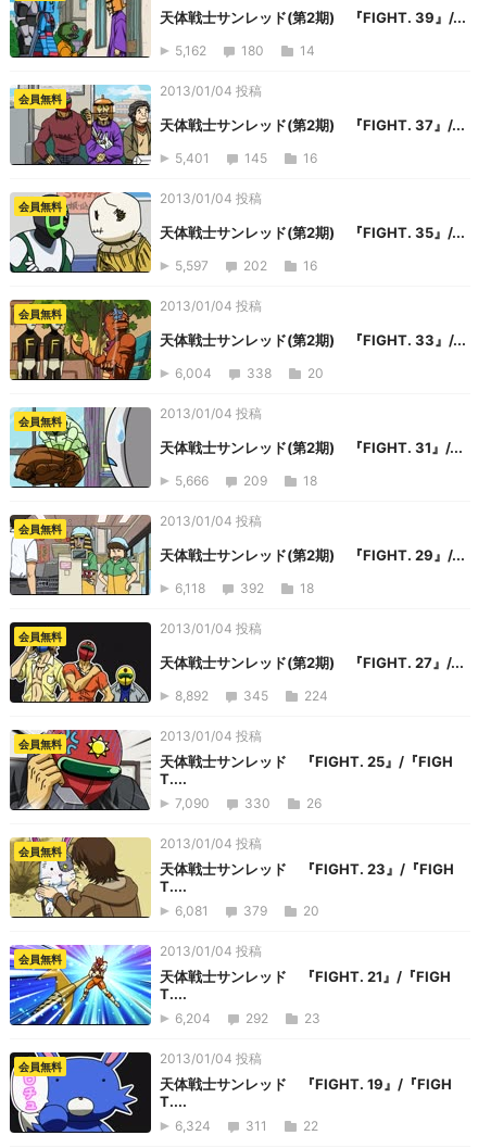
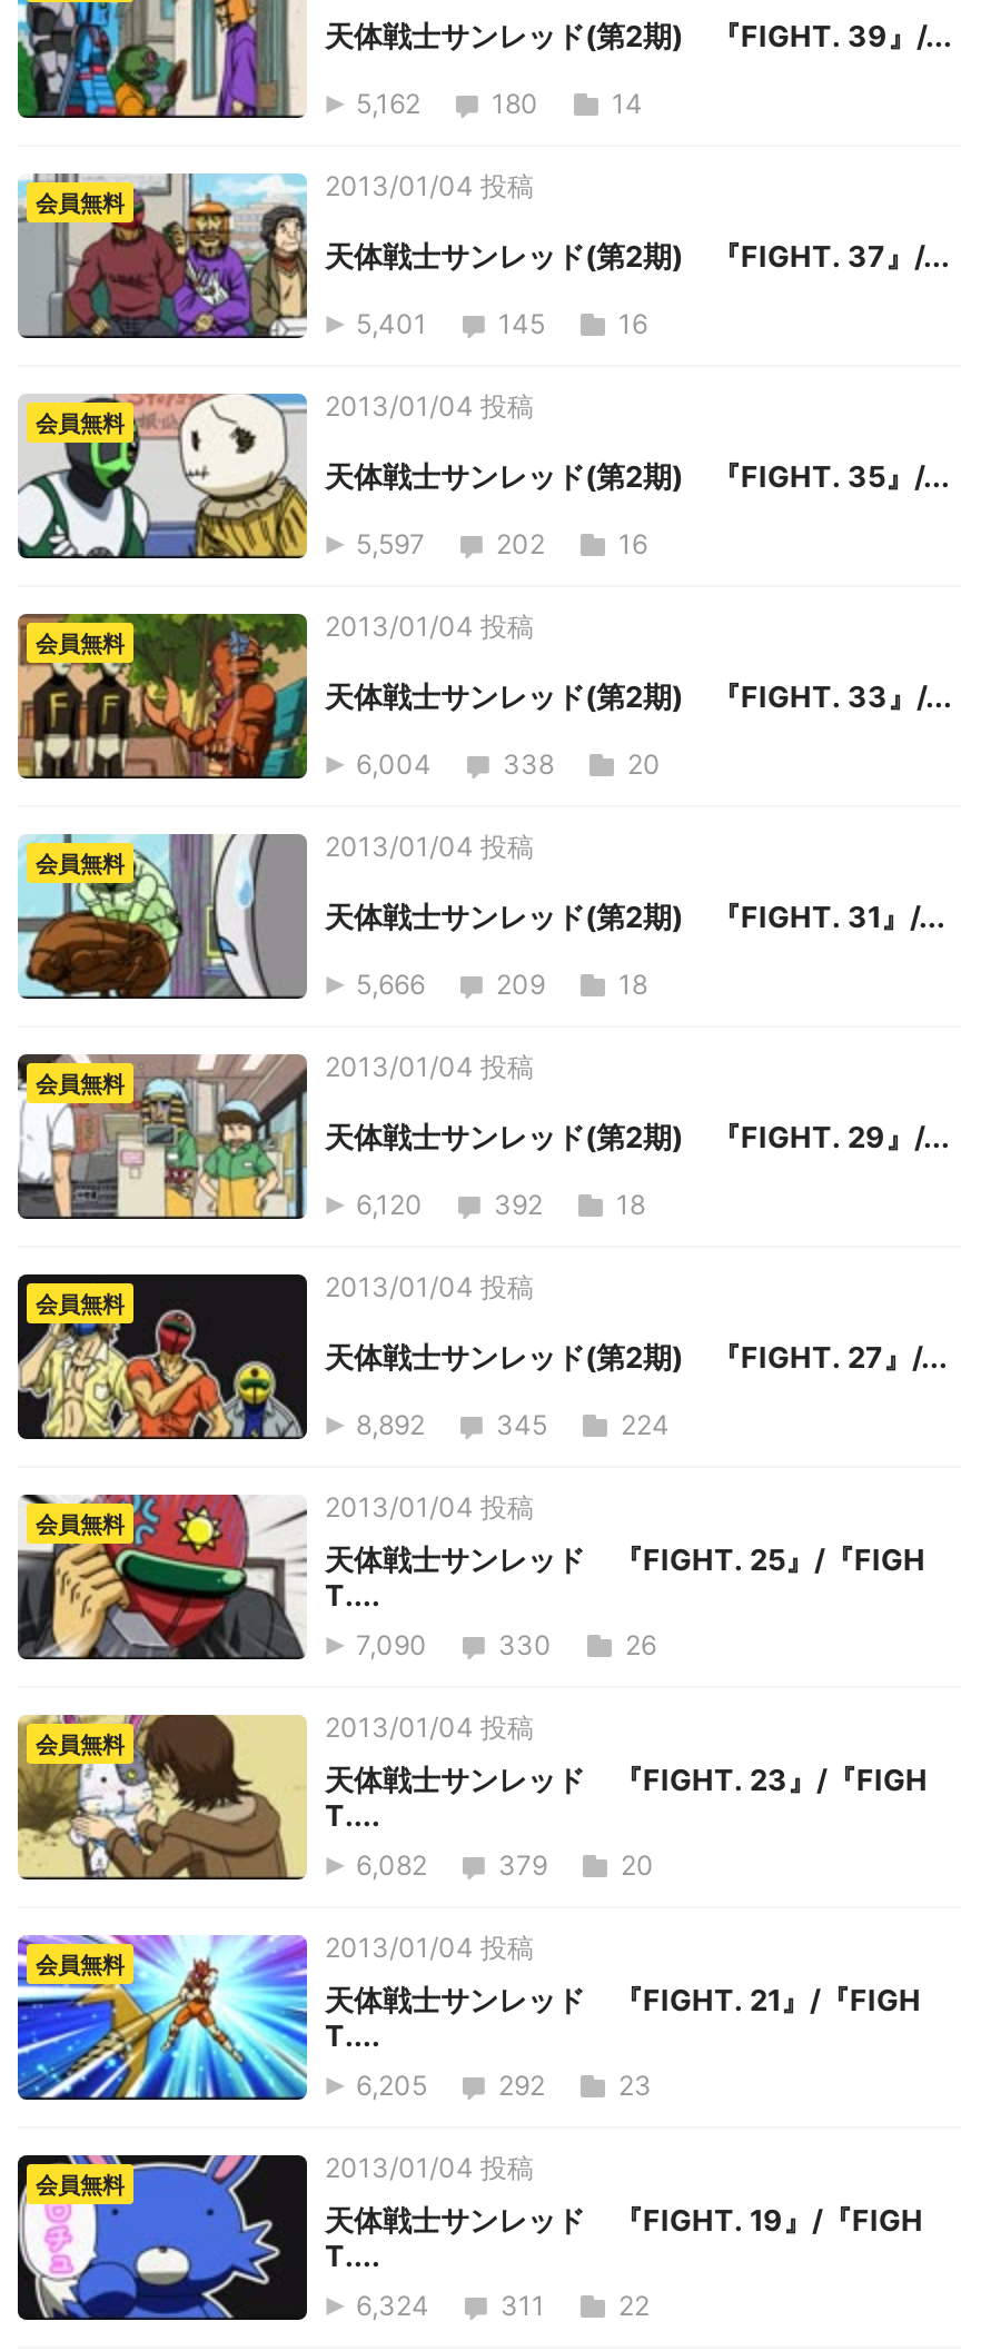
[175,580,205,596] 6,118 -> [356,1188,423,1221] 6,120
[175,903,209,919] 6,081 -> [356,1848,427,1882] 6,082
[175,1010,211,1026] 6,204 -> [356,2069,427,2102] 6,205

